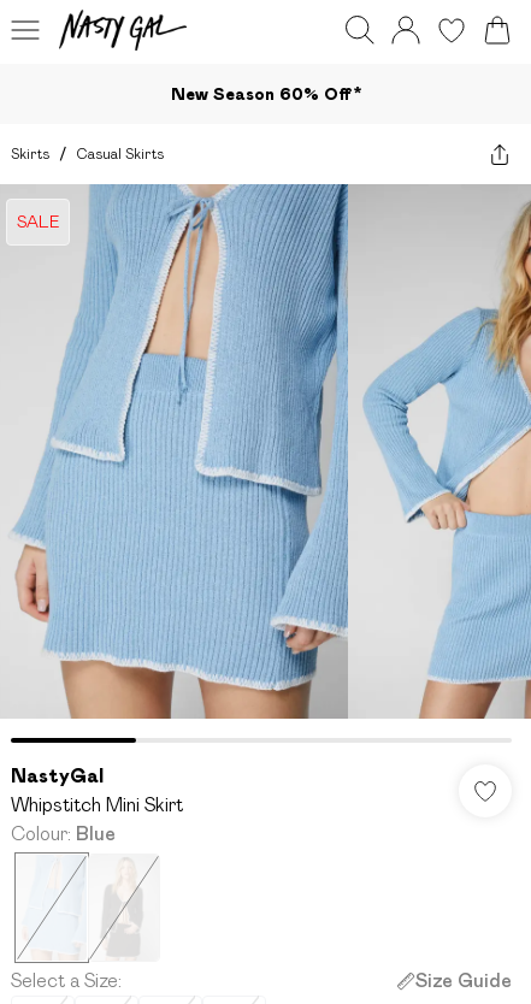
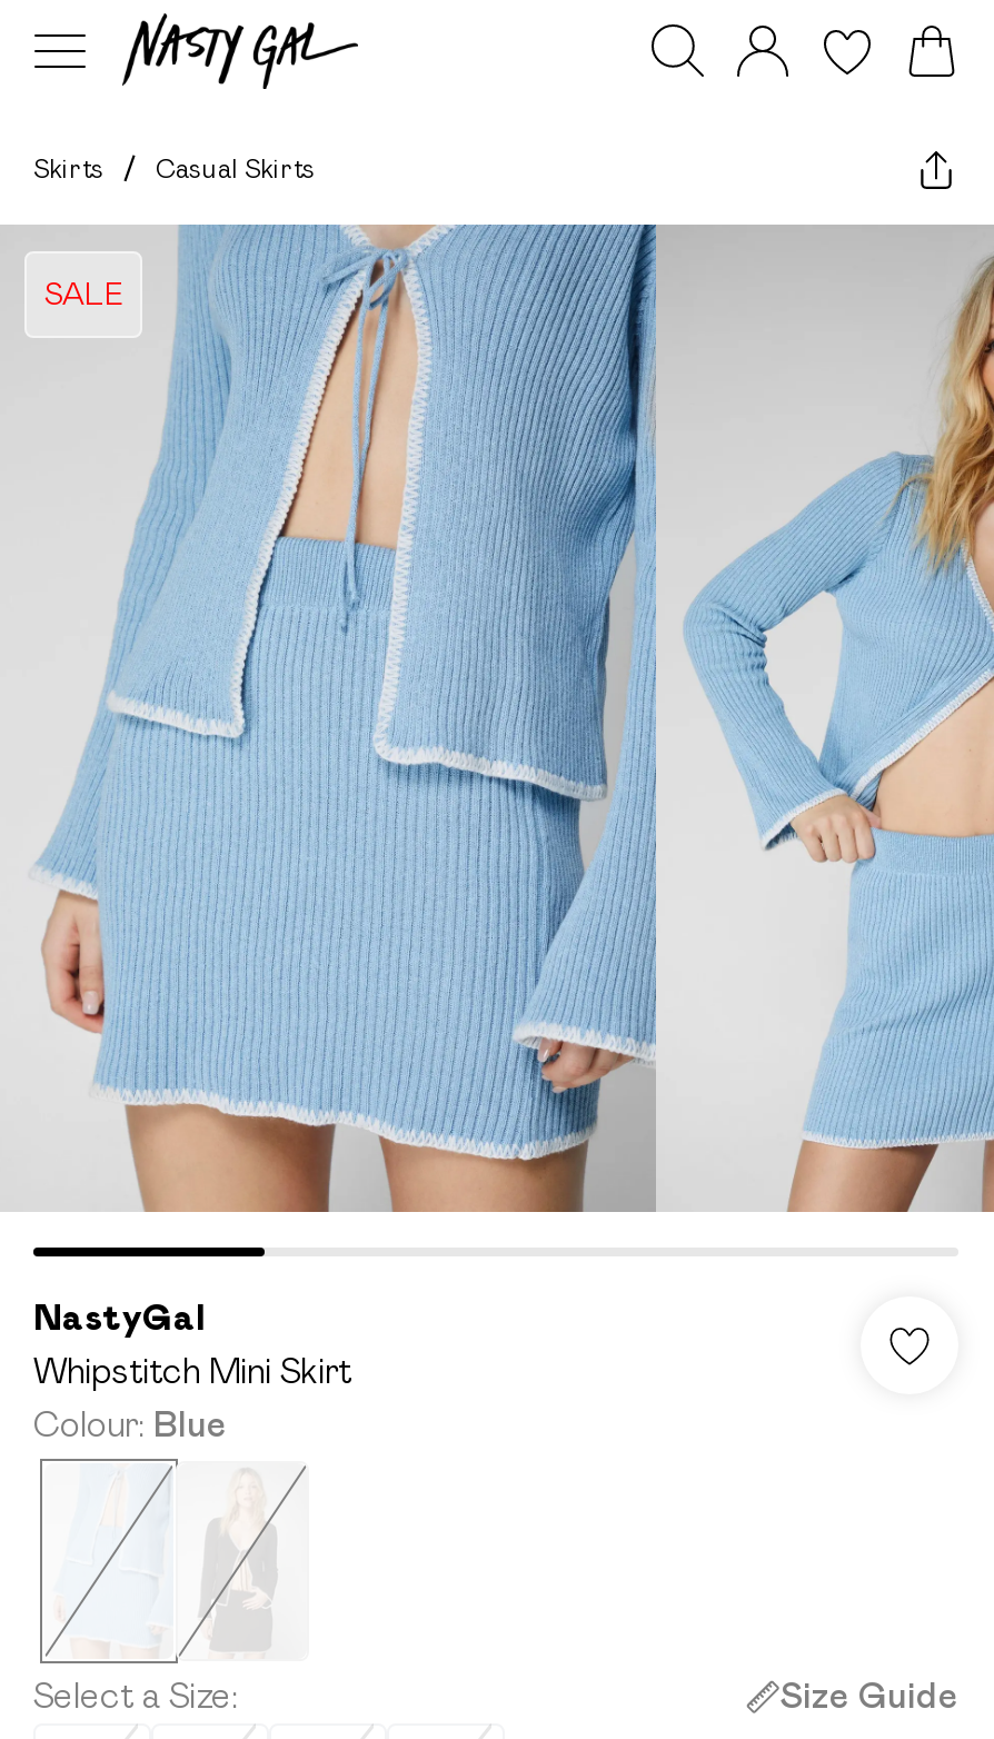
[170,84,362,103] New Season 60% Off* -> none

